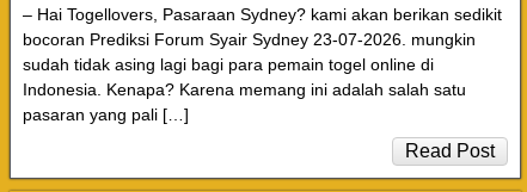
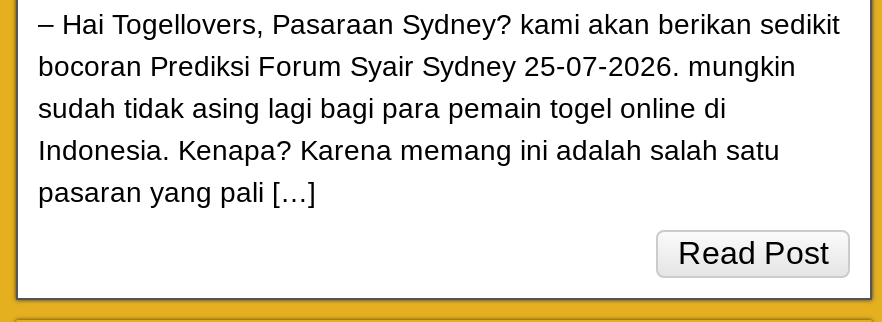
[23,30,476,49] bocoran Prediksi Forum Syair Sydney 23-07-2026. mungkin -> [38,51,796,83] bocoran Prediksi Forum Syair Sydney 25-07-2026. mungkin

